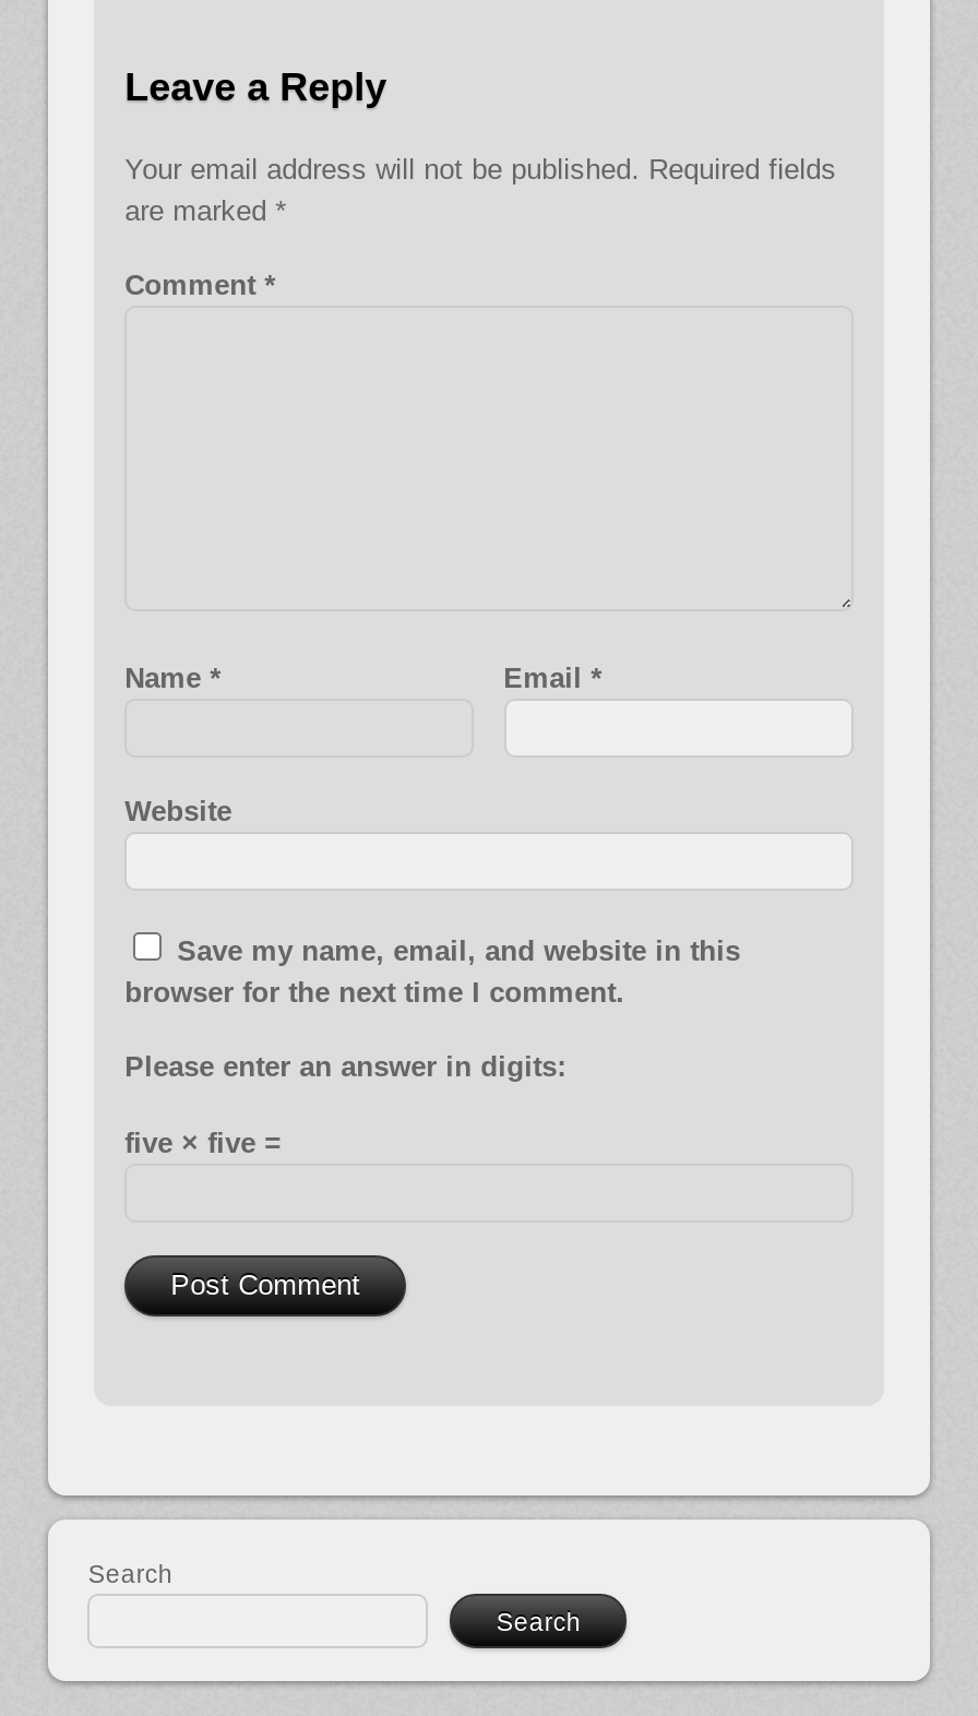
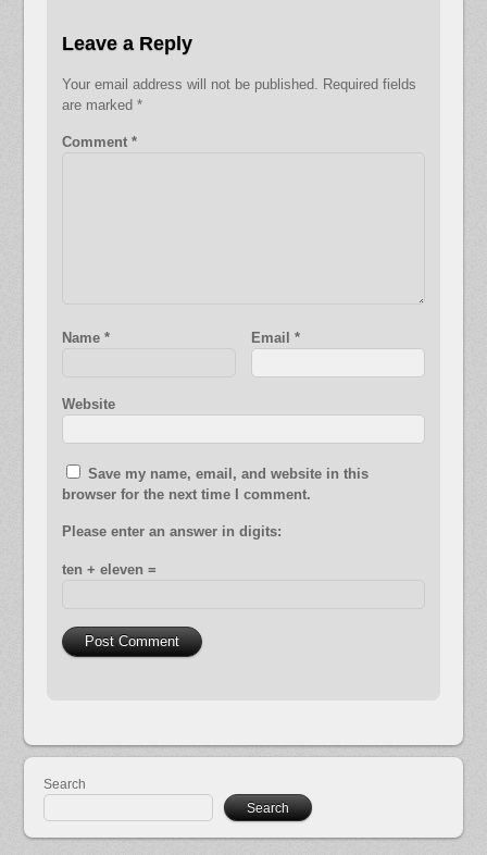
[125,1127,282,1159] five × five = -> [62,561,157,578] ten + eleven =

